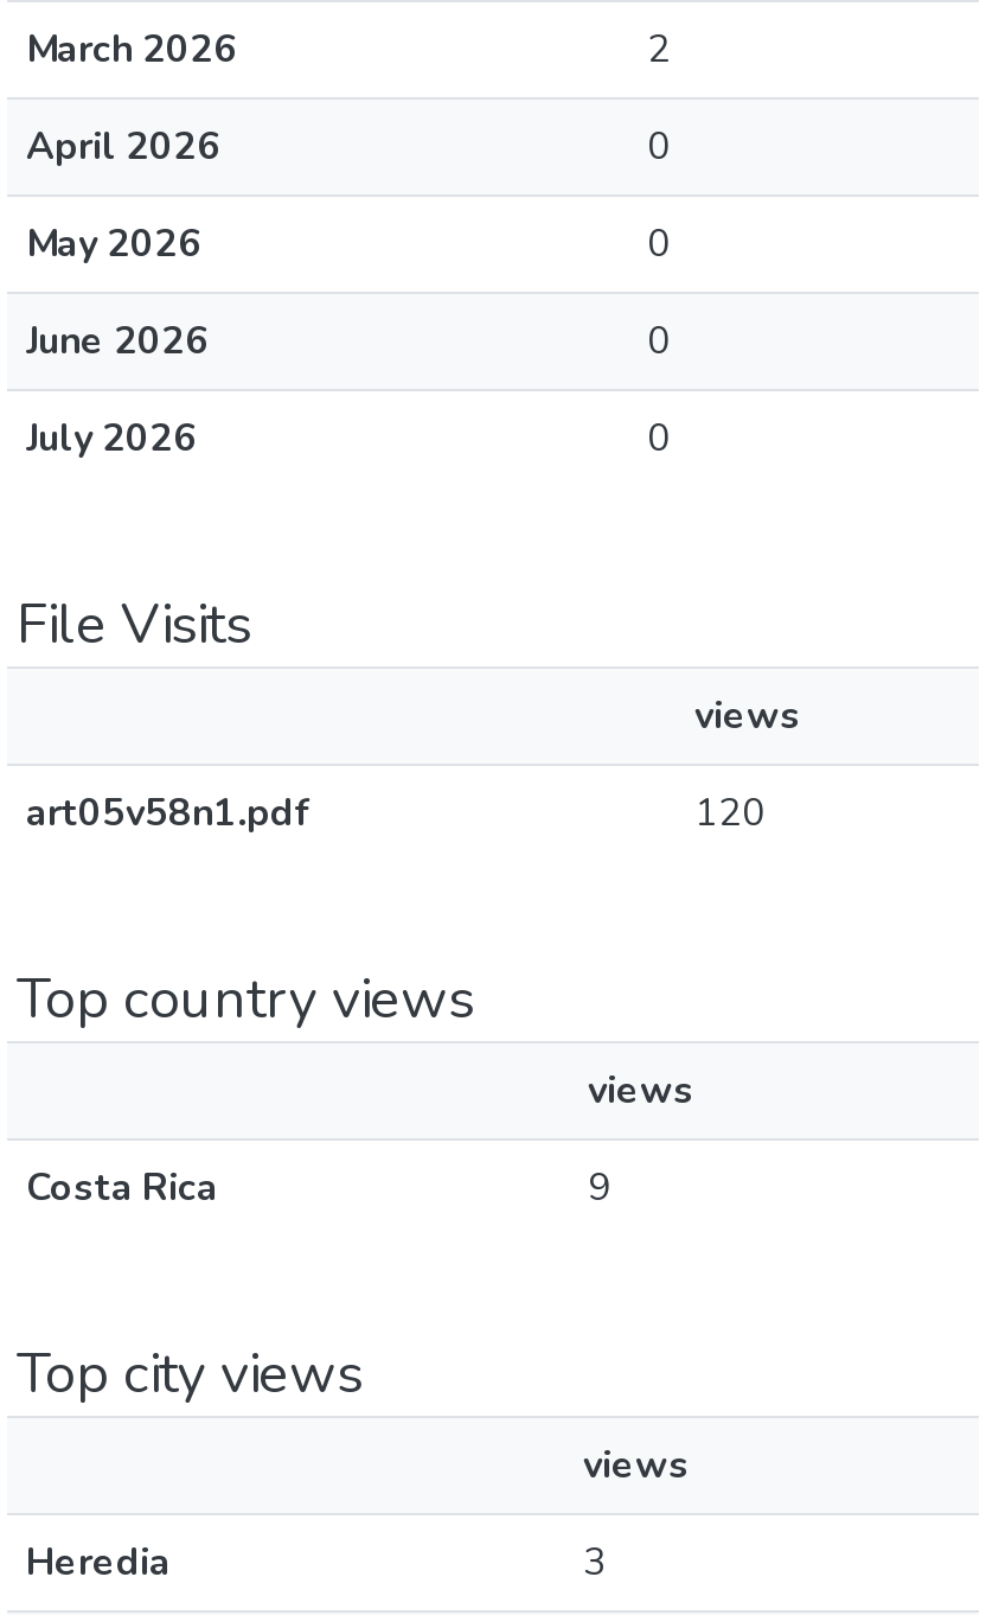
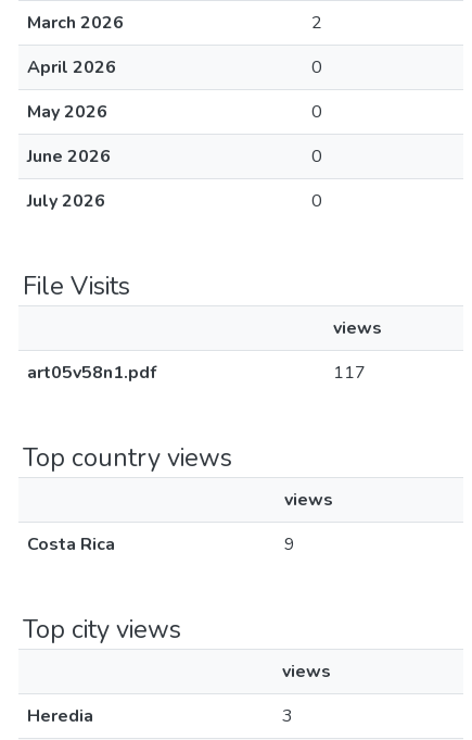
[694,787,766,840] 120 -> [333,361,366,385] 117

